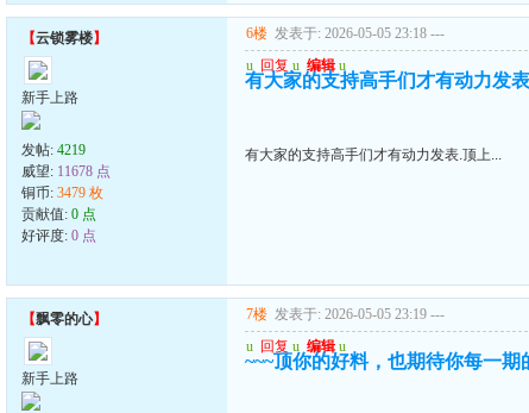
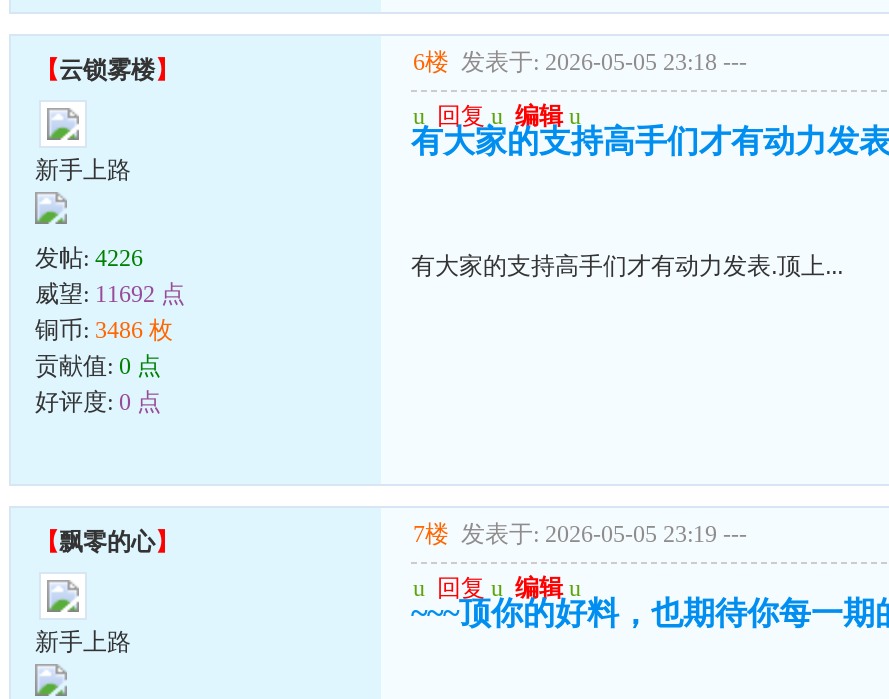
[21,141,86,158] 发帖: 4219 -> [35,244,143,272] 发帖: 4226
[21,163,111,179] 威望: 11678 点 -> [35,280,185,308] 威望: 11692 点
[21,184,103,201] 铜币: 3479 枚 -> [35,316,173,344] 铜币: 3486 枚

